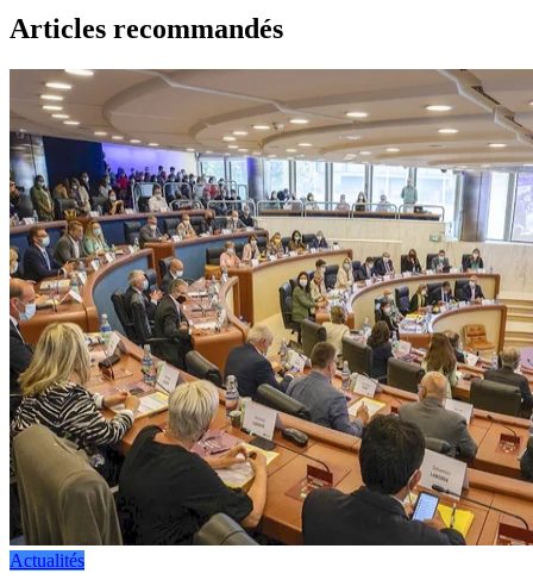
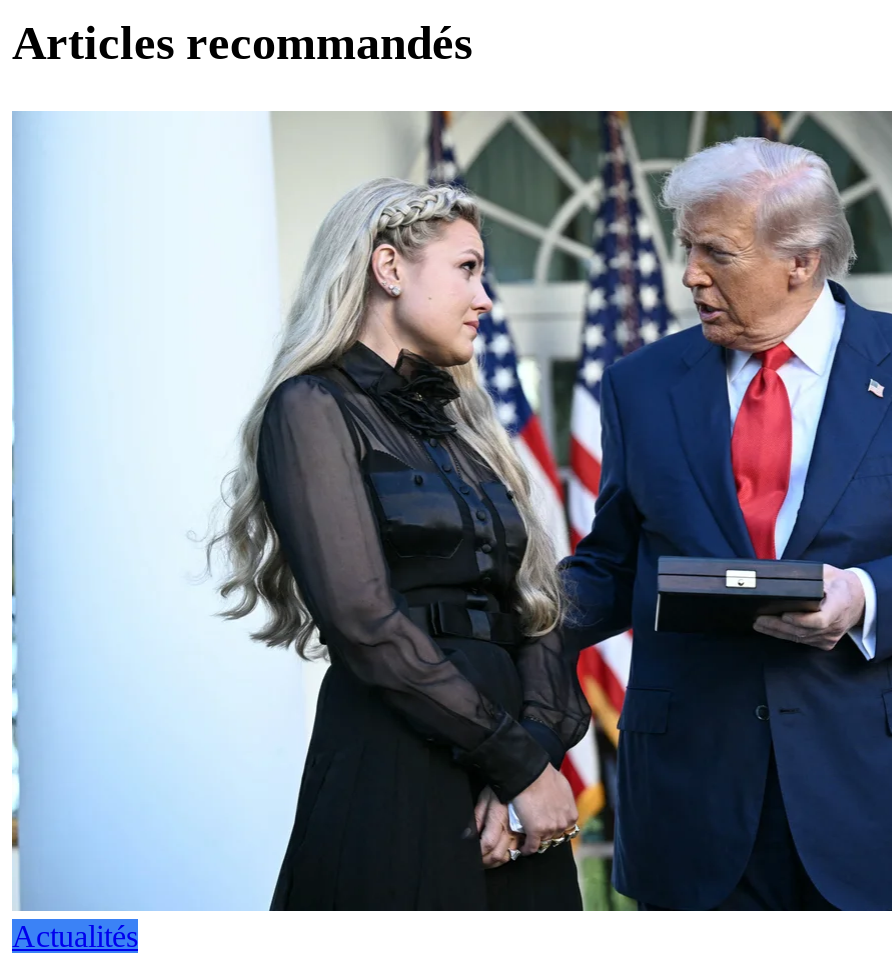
[8,68,529,547] [image] -> [10,109,886,913] [image]

